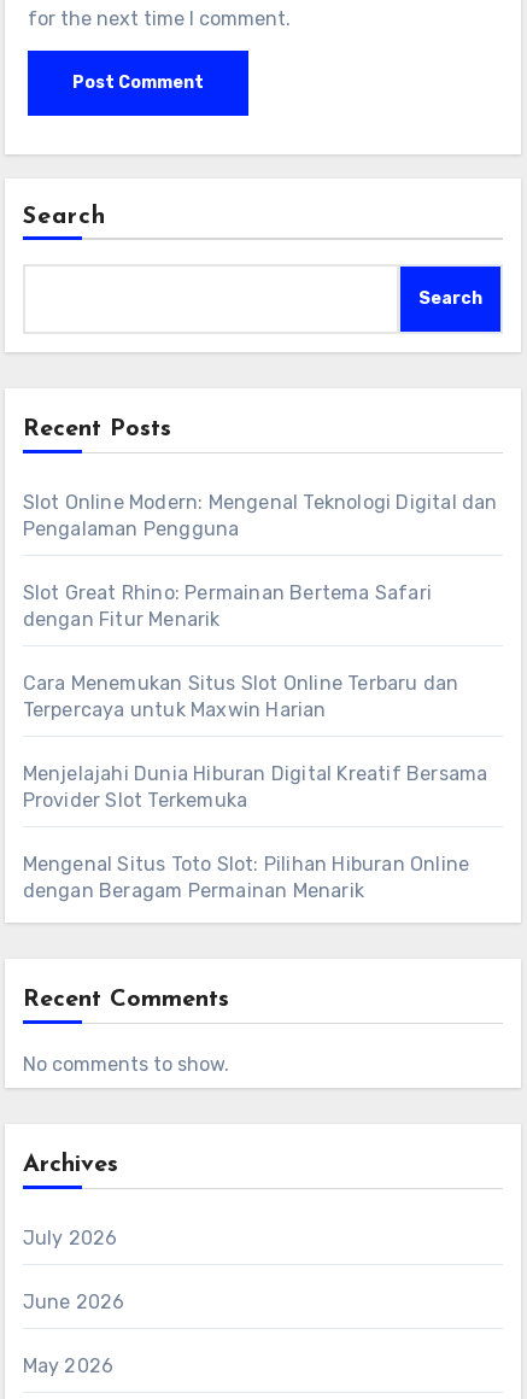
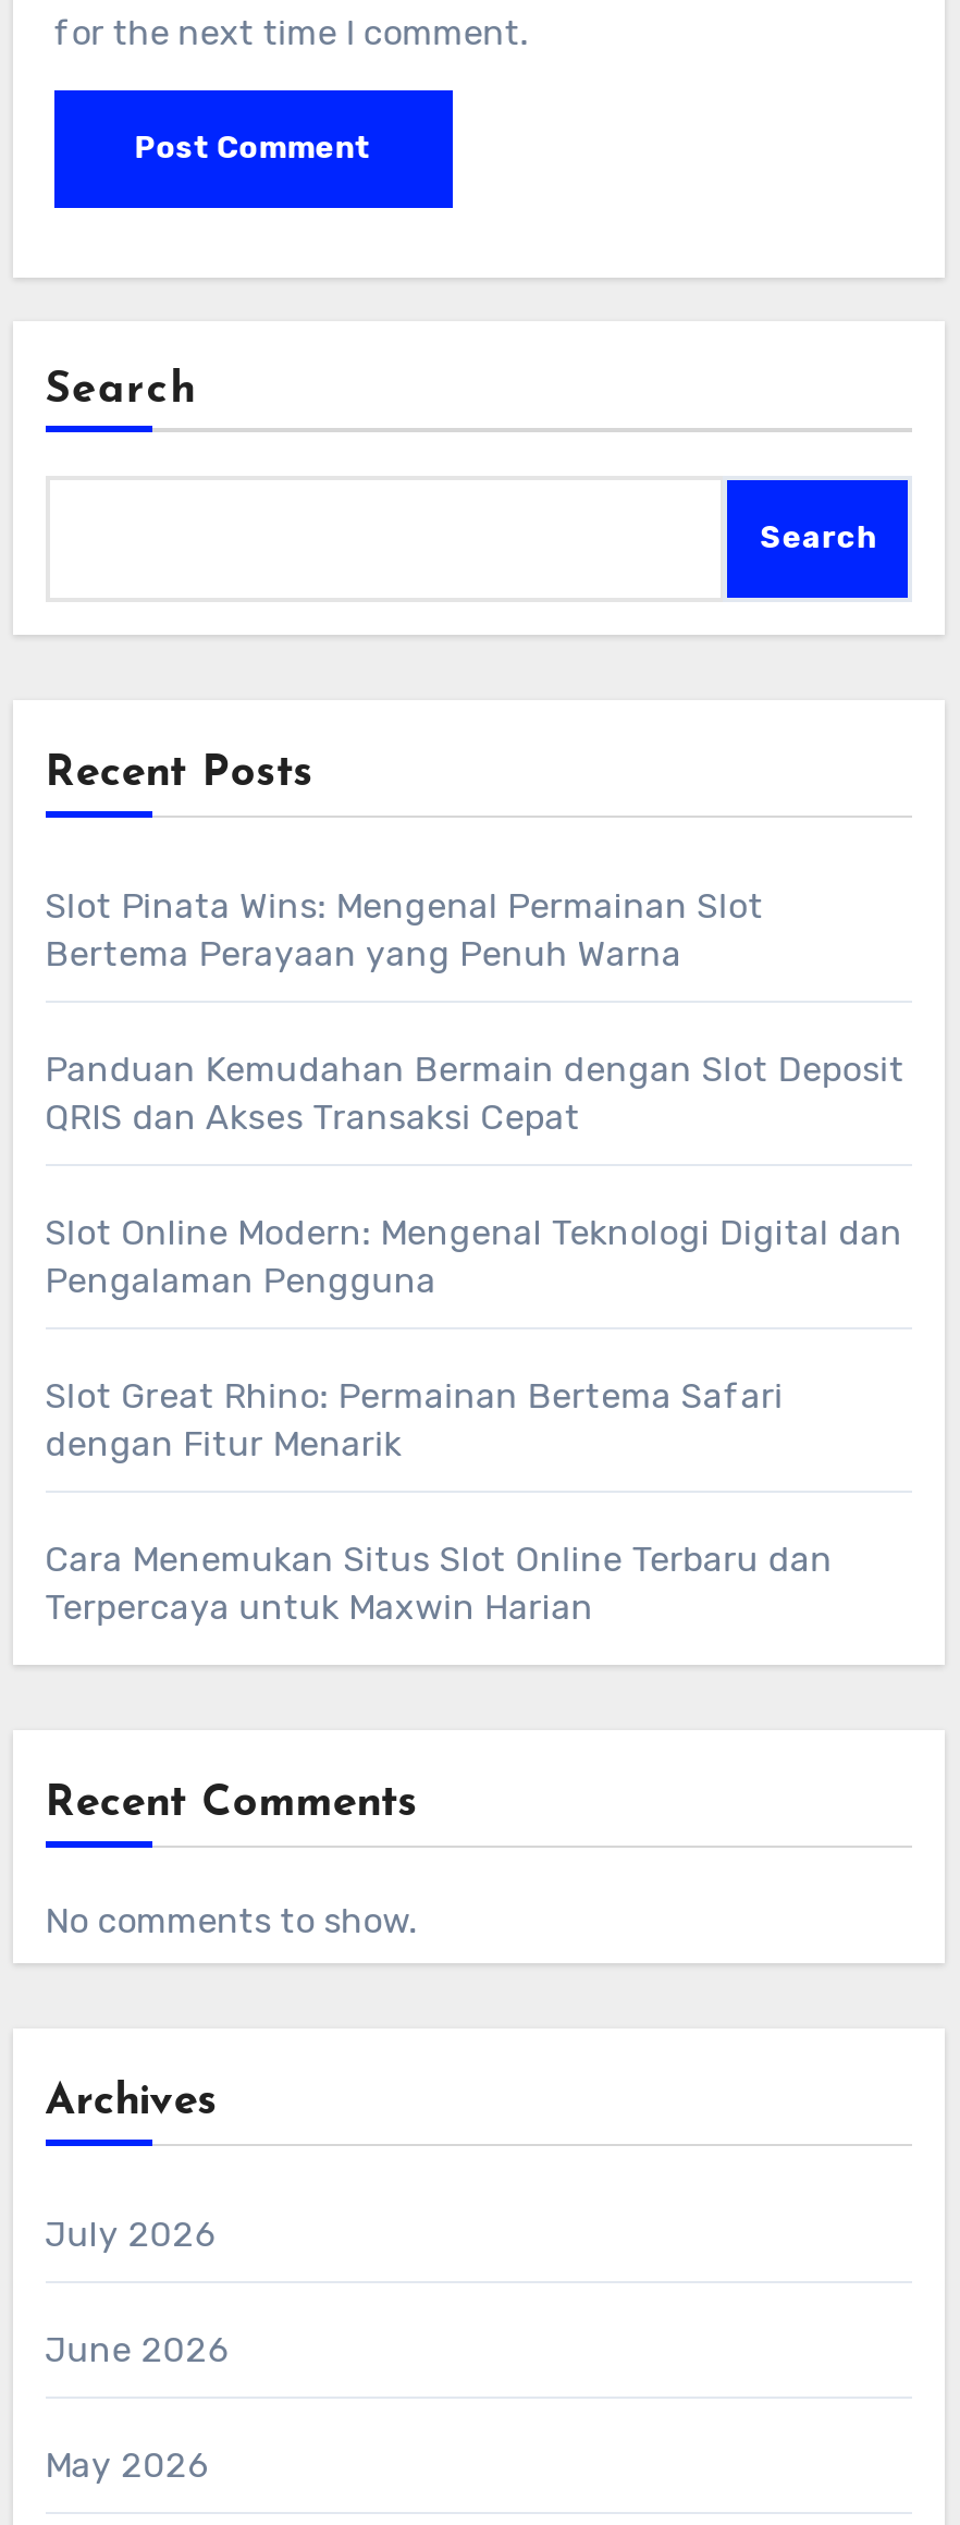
none -> [45,886,905,1139] Slot Pinata Wins: Mengenal Permainan Slot | Bertema Perayaan yang Penuh Warna | Panduan Kemudahan Bermain dengan Slot Deposit | QRIS dan Akses Transaksi Cepat
moved [22,491,498,722] -> [45,1213,903,1629]: Slot Online Modern: Mengenal Teknologi Digital dan | Pengalaman Pengguna | Slot Great Rhino: Permainan Bertema Safari | dengan Fitur Menarik | Cara Menemukan Situs Slot Online Terbaru dan | Terpercaya untuk Maxwin Harian
[22,763,488,903] Menjelajahi Dunia Hiburan Digital Kreatif Bersama | Provider Slot Terkemuka | Mengenal Situs Toto Slot: Pilihan Hiburan Online | dengan Beragam Permainan Menarik -> none

